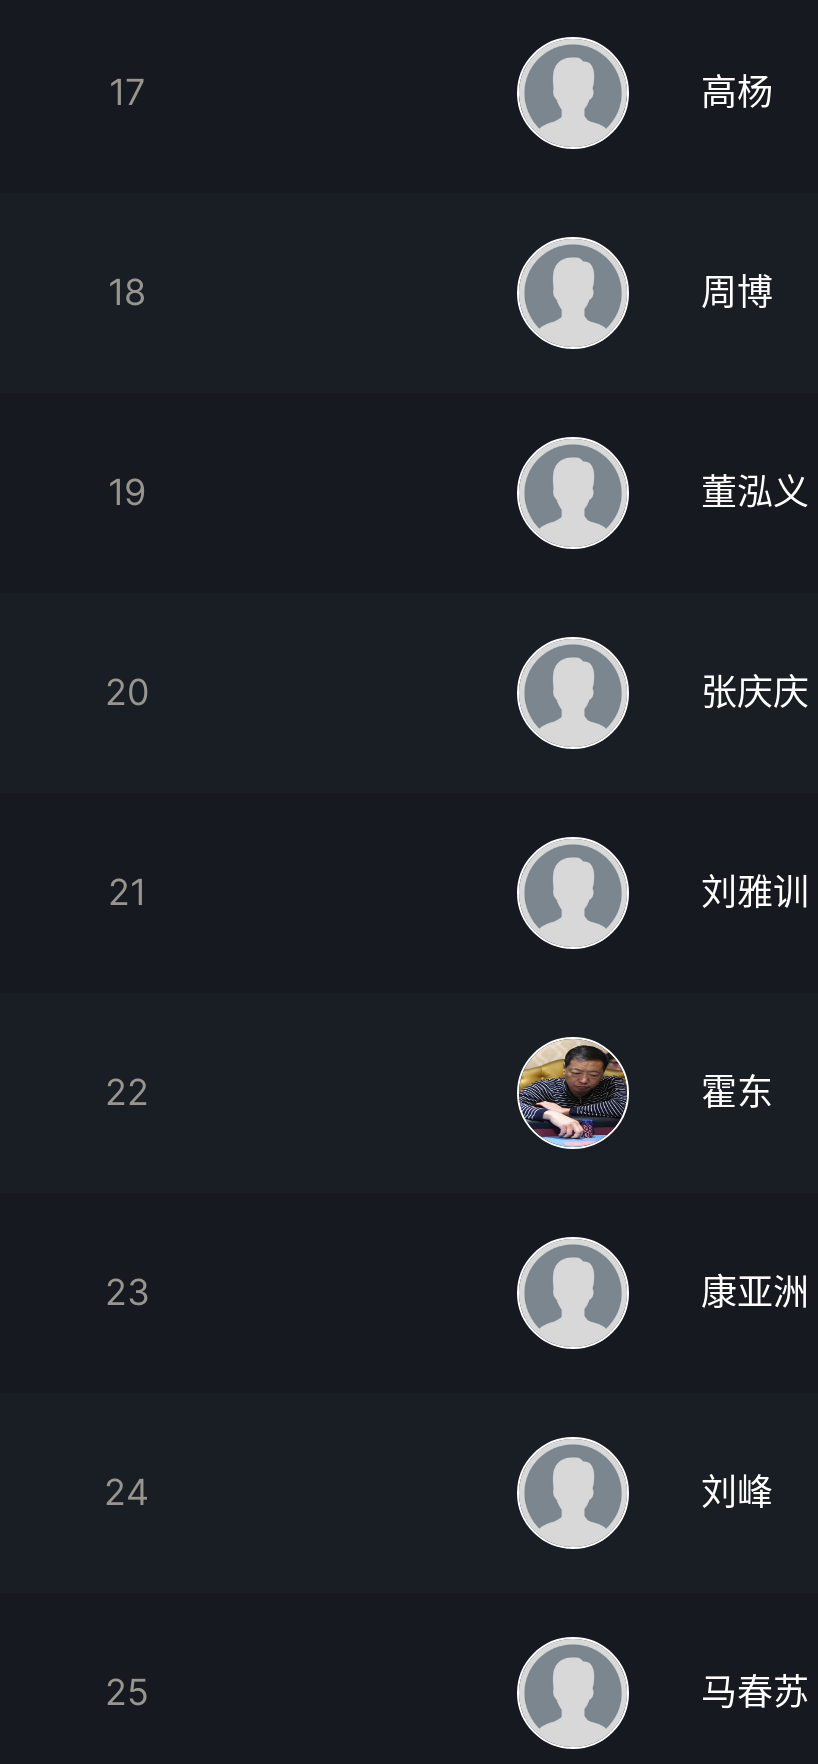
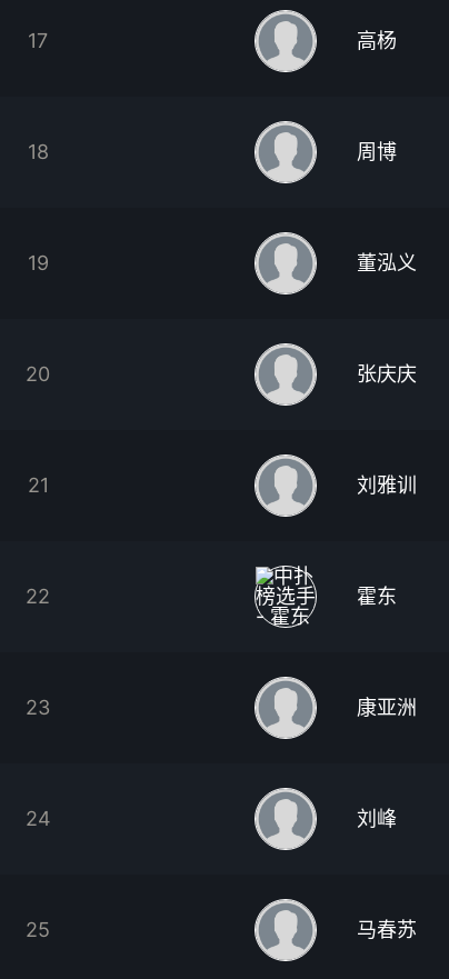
[517,1037,625,1149] [image] -> [255,565,313,628] [image]

